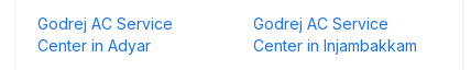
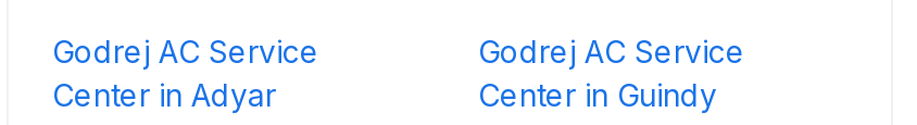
[253,36,417,55] Center in Injambakkam -> [478,76,717,113] Center in Guindy

